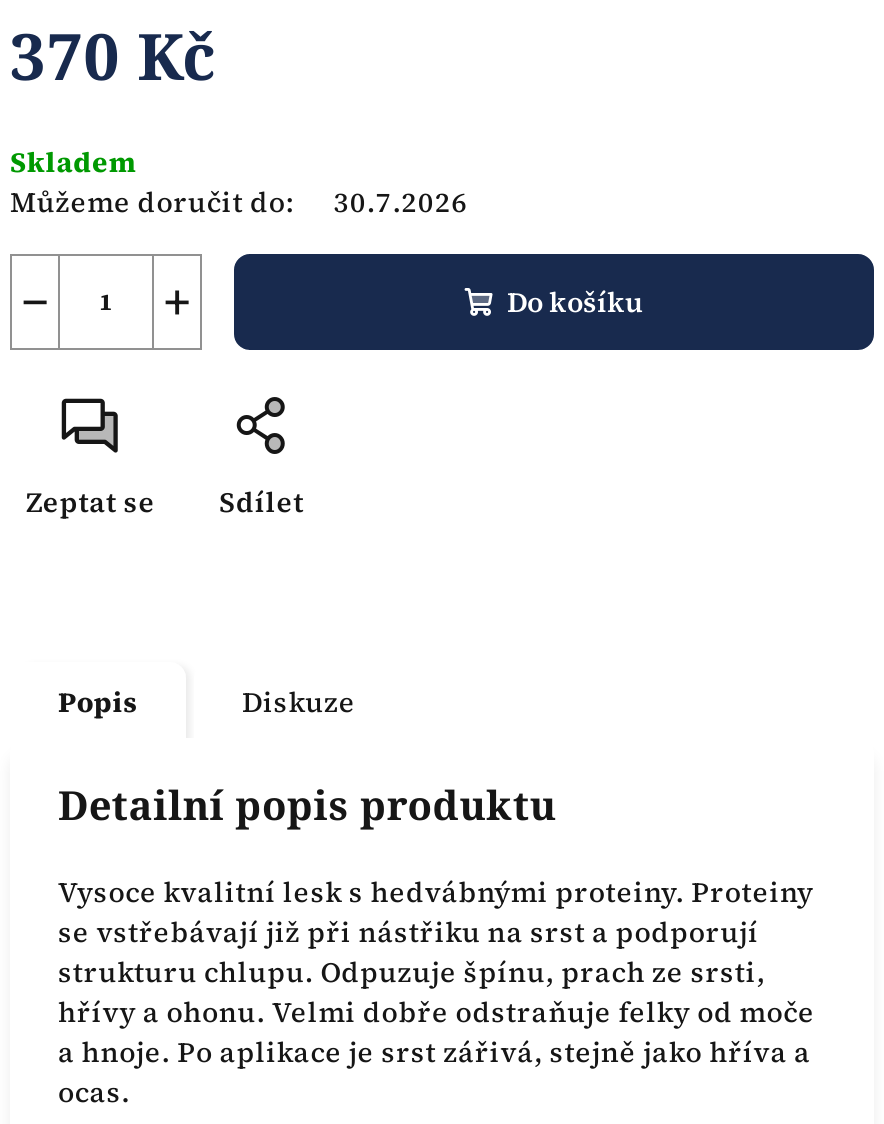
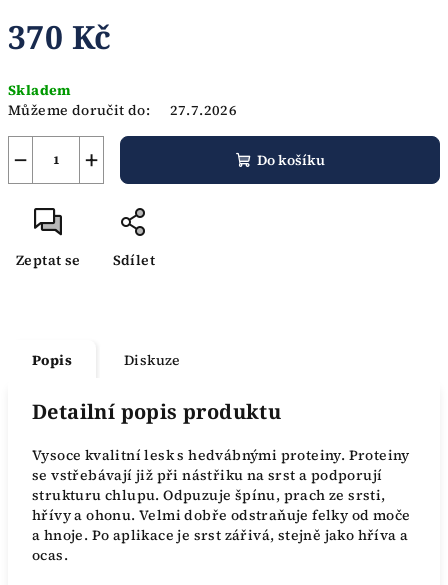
[10,182,468,222] Můžeme doručit do: 30.7.2026 -> [8,100,237,120] Můžeme doručit do: 27.7.2026

